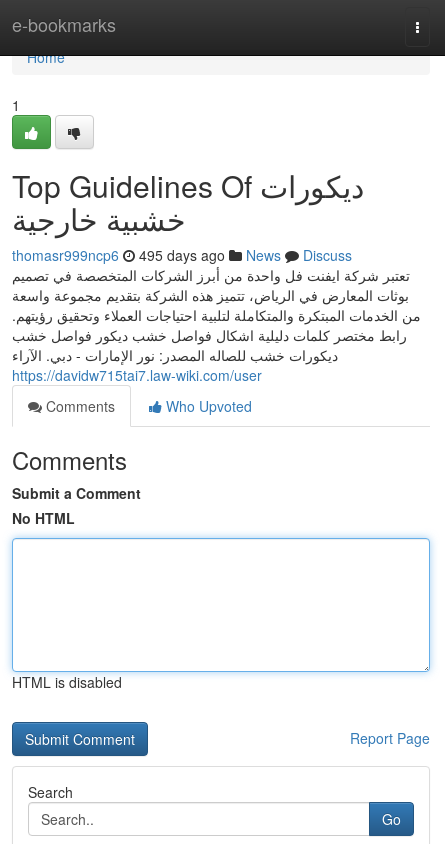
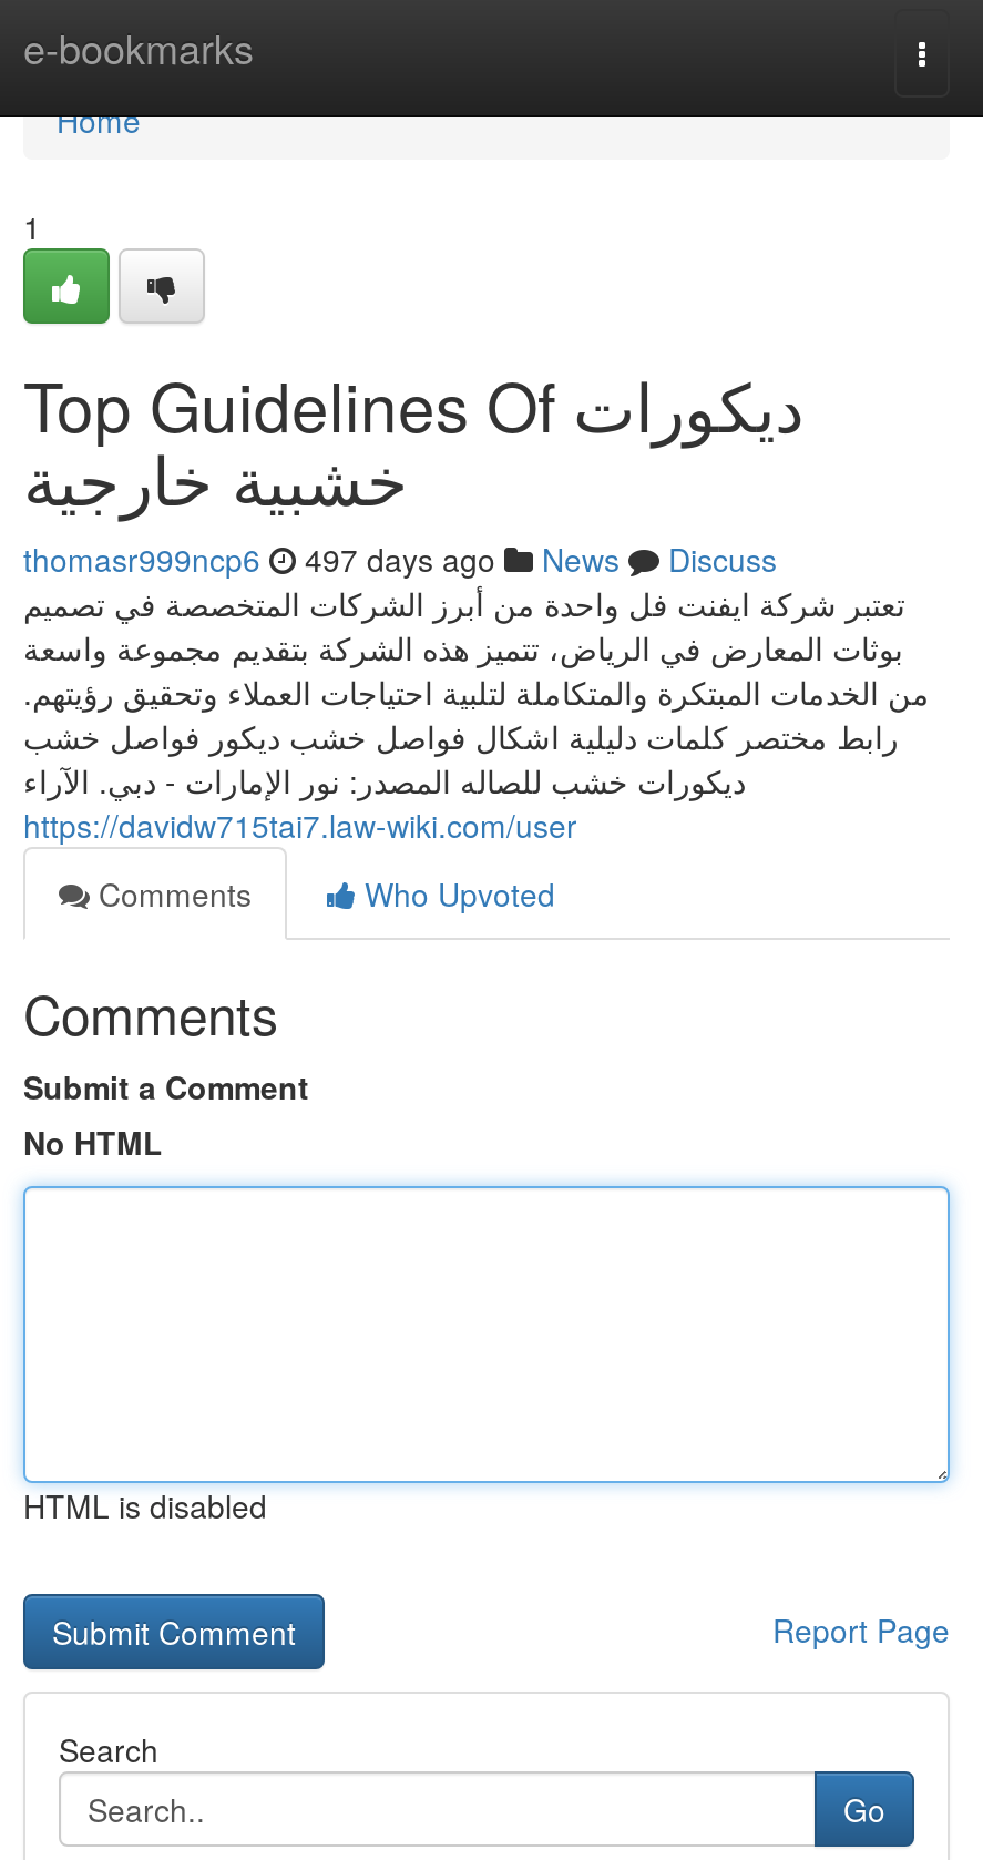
[12,245,352,265] thomasr999ncp6 495 days ago News Discuss -> [23,536,777,581] thomasr999ncp6 497 days ago News Discuss

